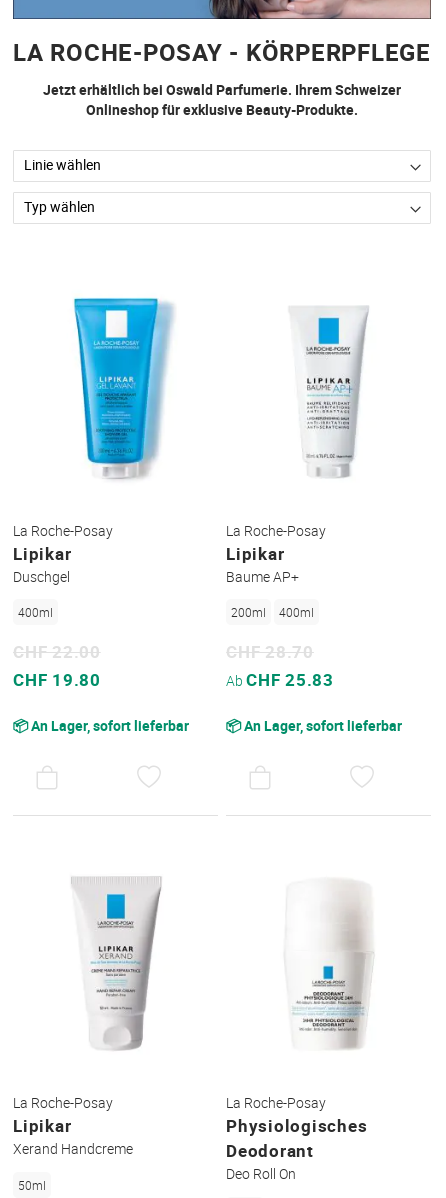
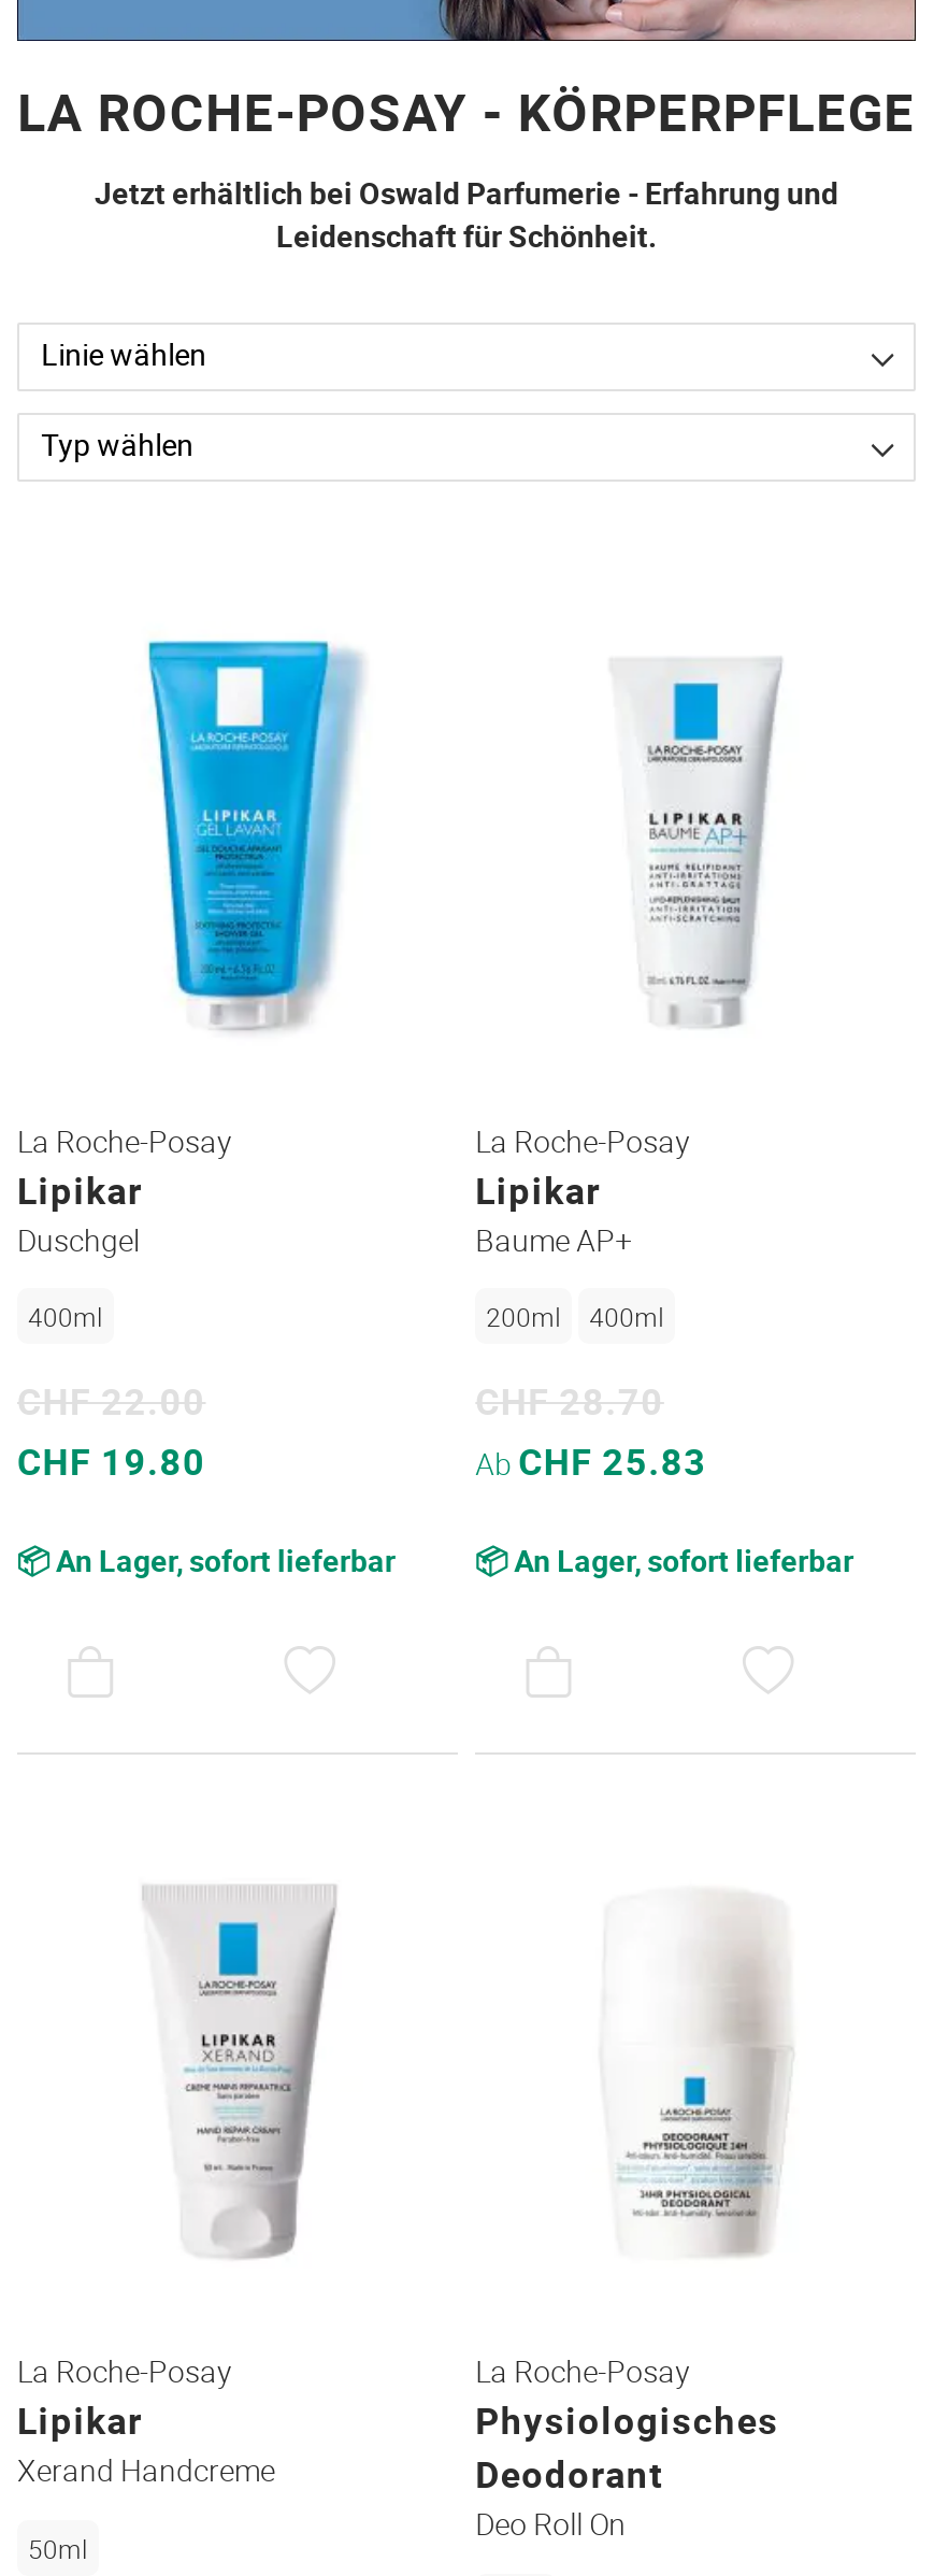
[43,80,401,119] Jetzt erhältlich bei Oswald Parfumerie. Ihrem Schweizer | Onlineshop für exklusive Beauty-Produkte. -> [95,171,838,255] Jetzt erhältlich bei Oswald Parfumerie - Erfahrung und | Leidenschaft für Schönheit.

